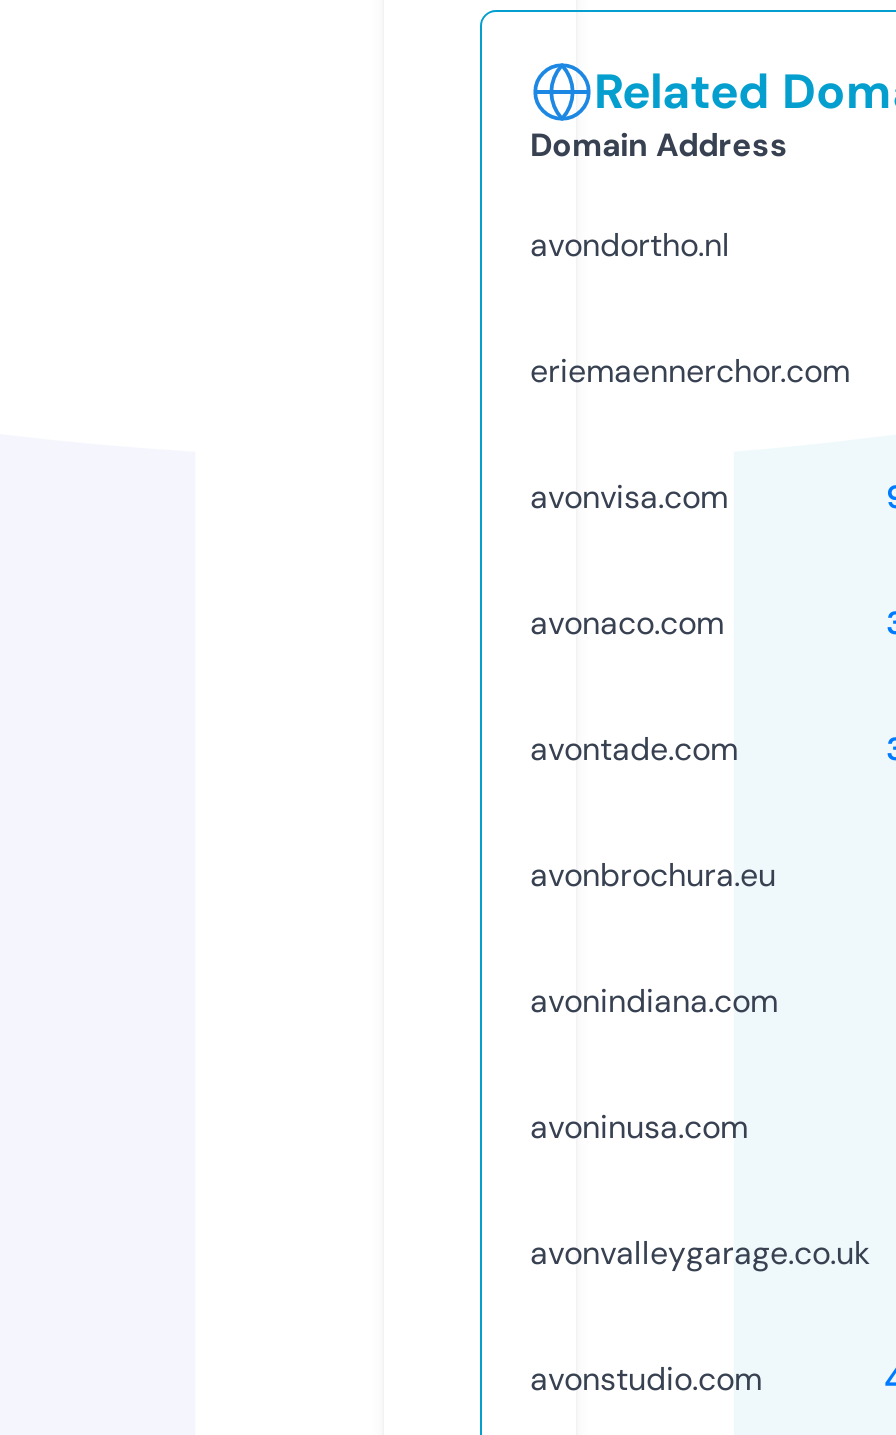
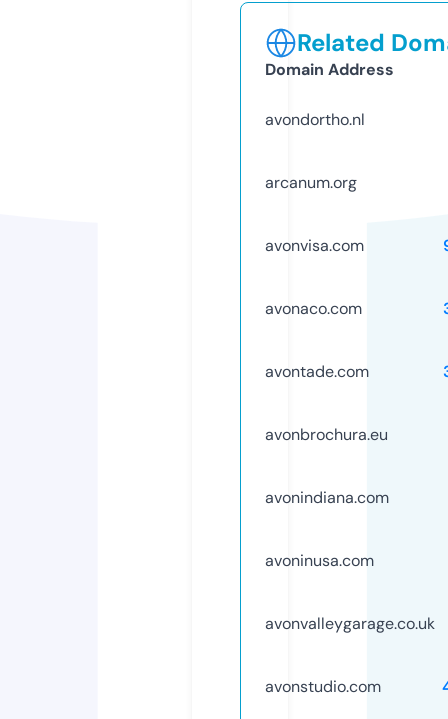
[530,350,850,392] eriemaennerchor.com -> [265,172,357,193] arcanum.org

